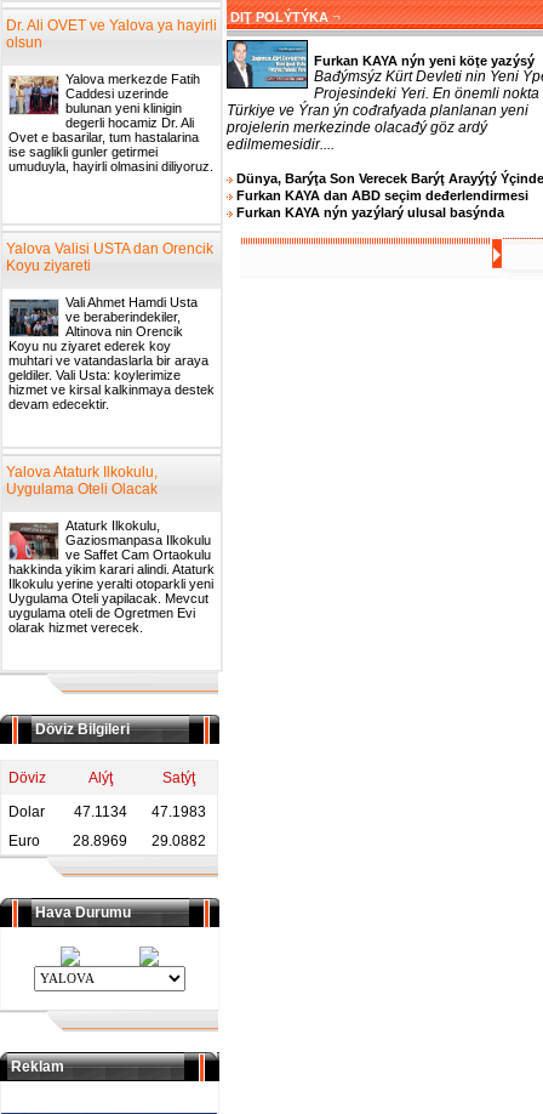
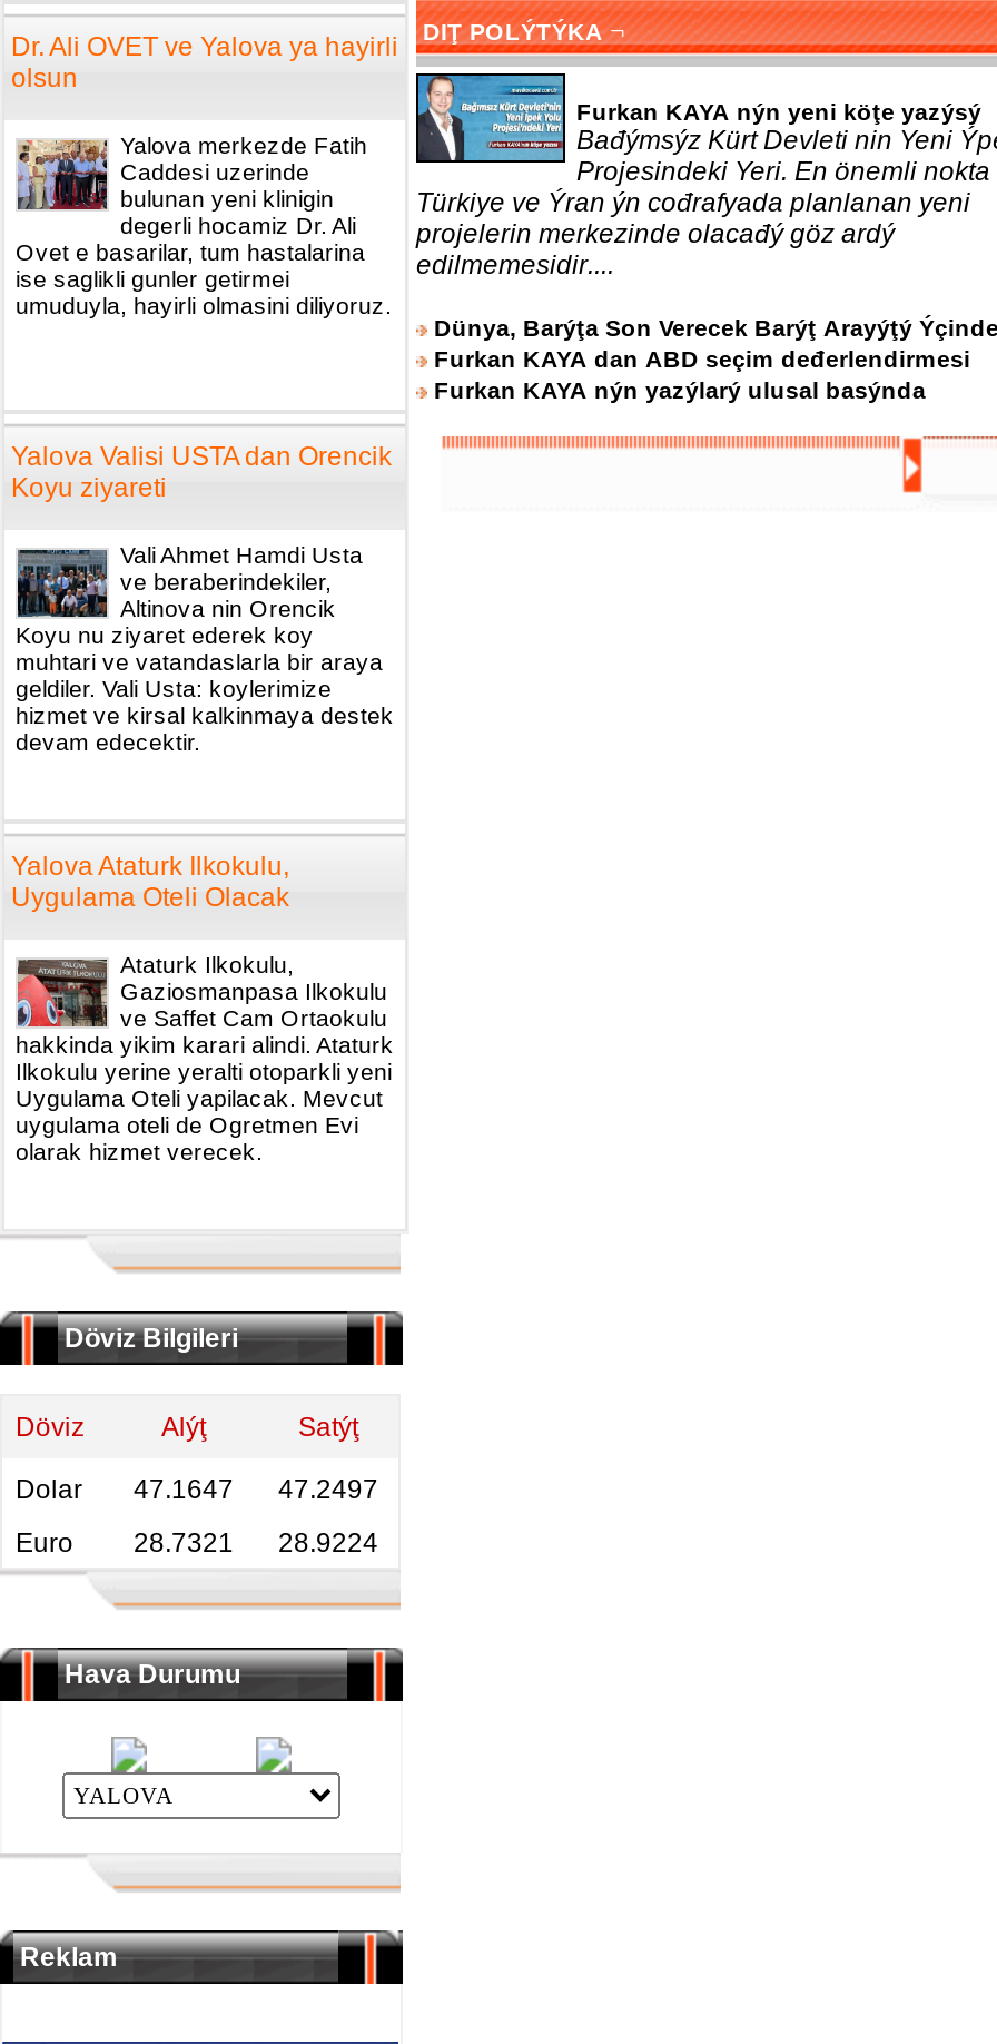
[73,804,127,821] 47.1134 -> [134,1475,234,1506] 47.1647
[152,804,206,821] 47.1983 -> [278,1475,378,1506] 47.2497
[73,833,127,850] 28.8969 -> [134,1528,234,1559] 28.7321
[152,833,206,850] 29.0882 -> [278,1528,378,1559] 28.9224

